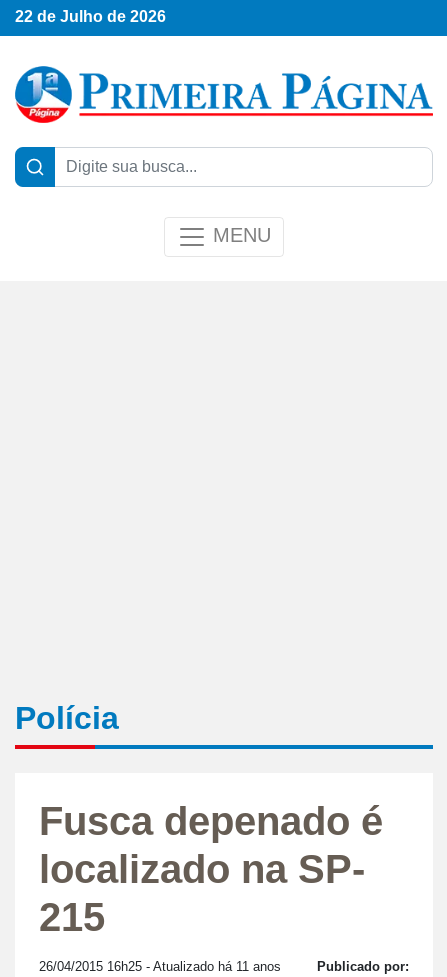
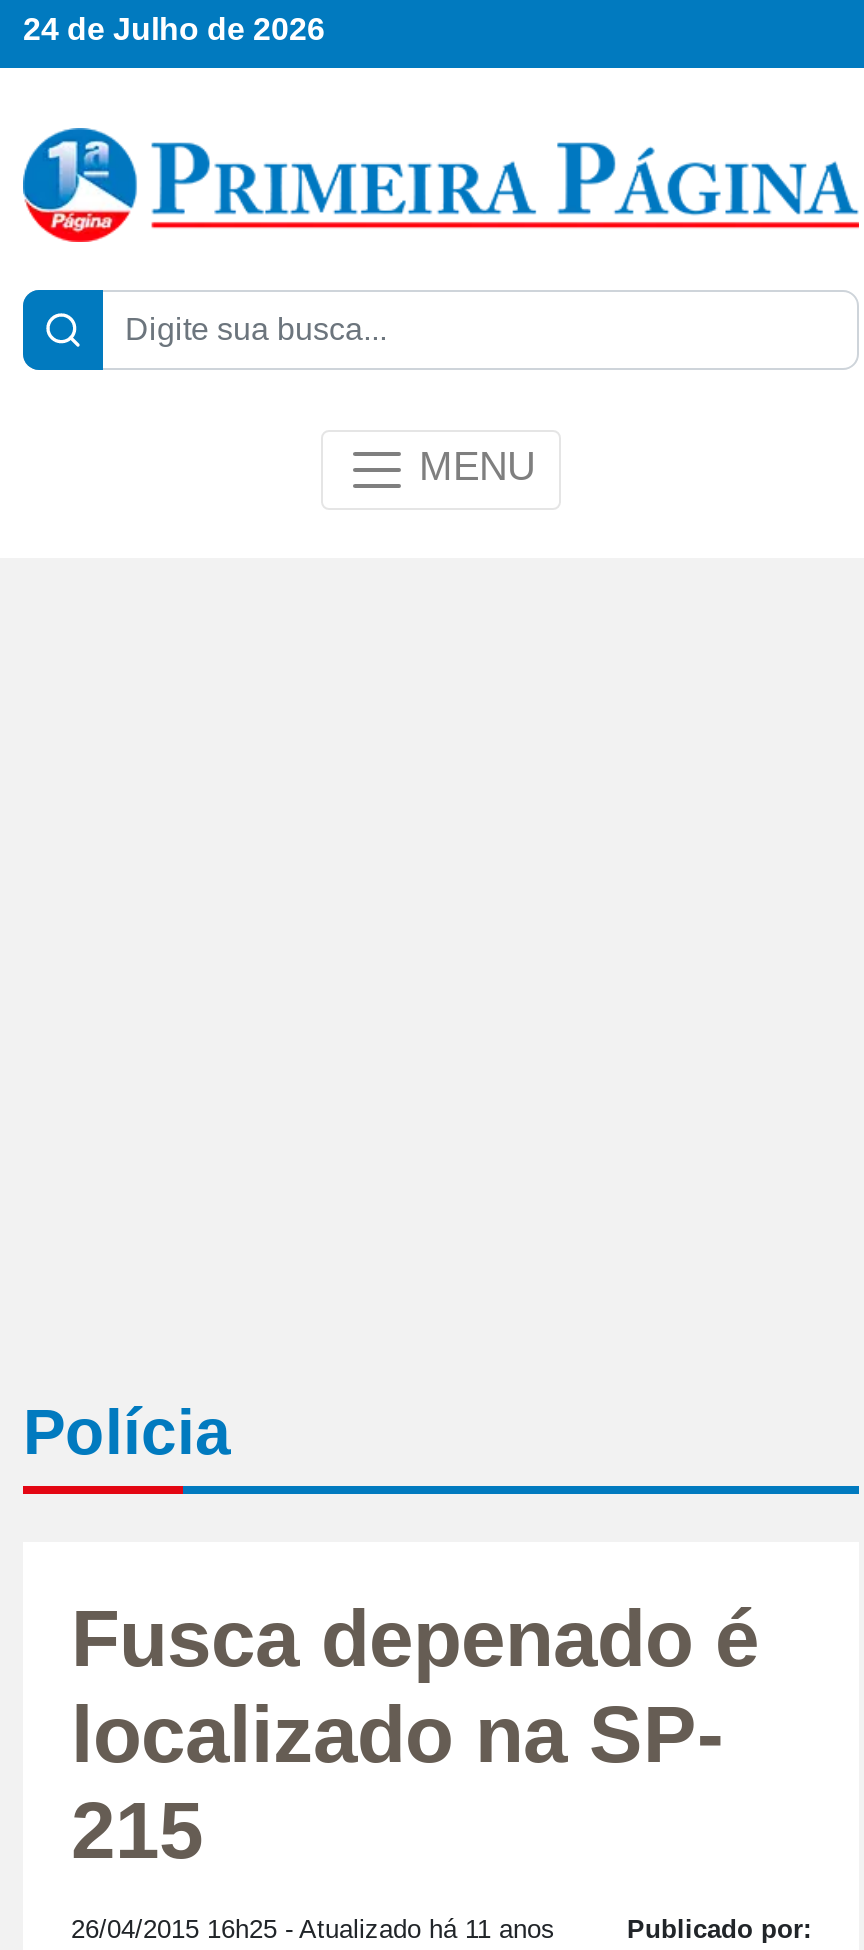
[15,8,166,25] 22 de Julho de 2026 -> [23,13,325,47] 24 de Julho de 2026

